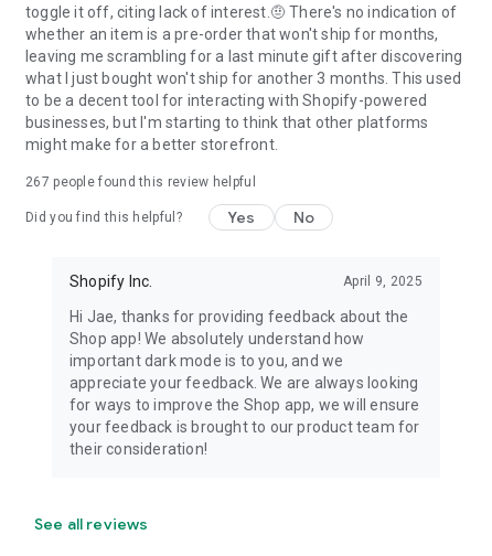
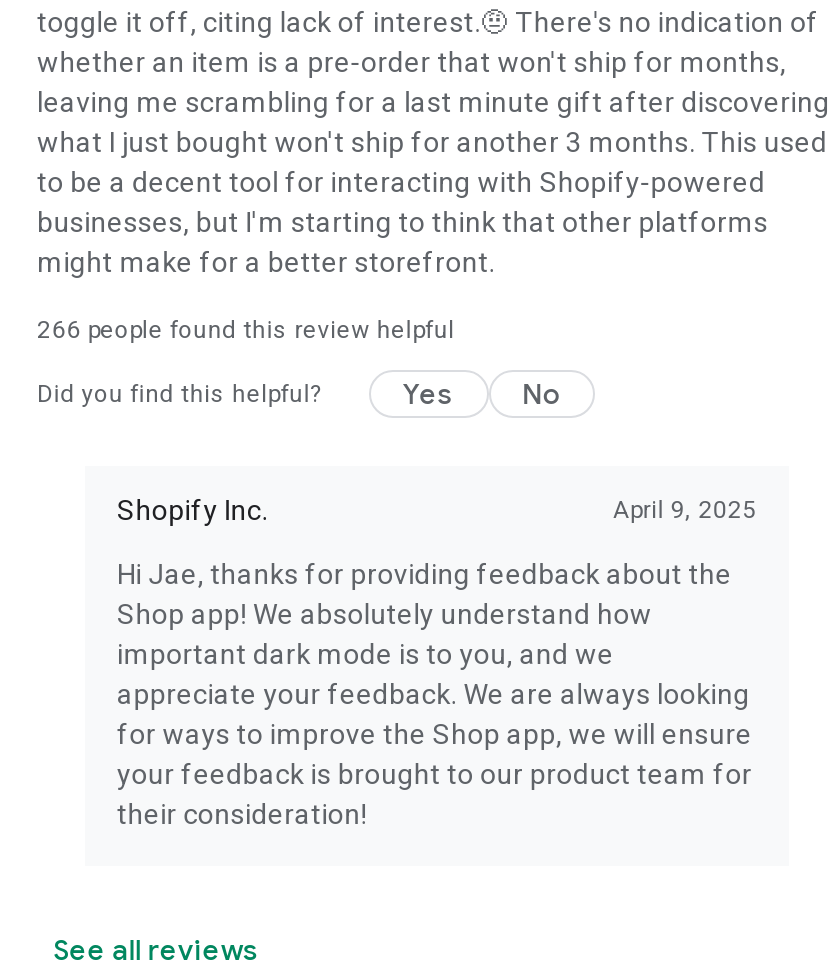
[25,174,256,190] 267 people found this review helpful -> [37,316,455,344] 266 people found this review helpful

